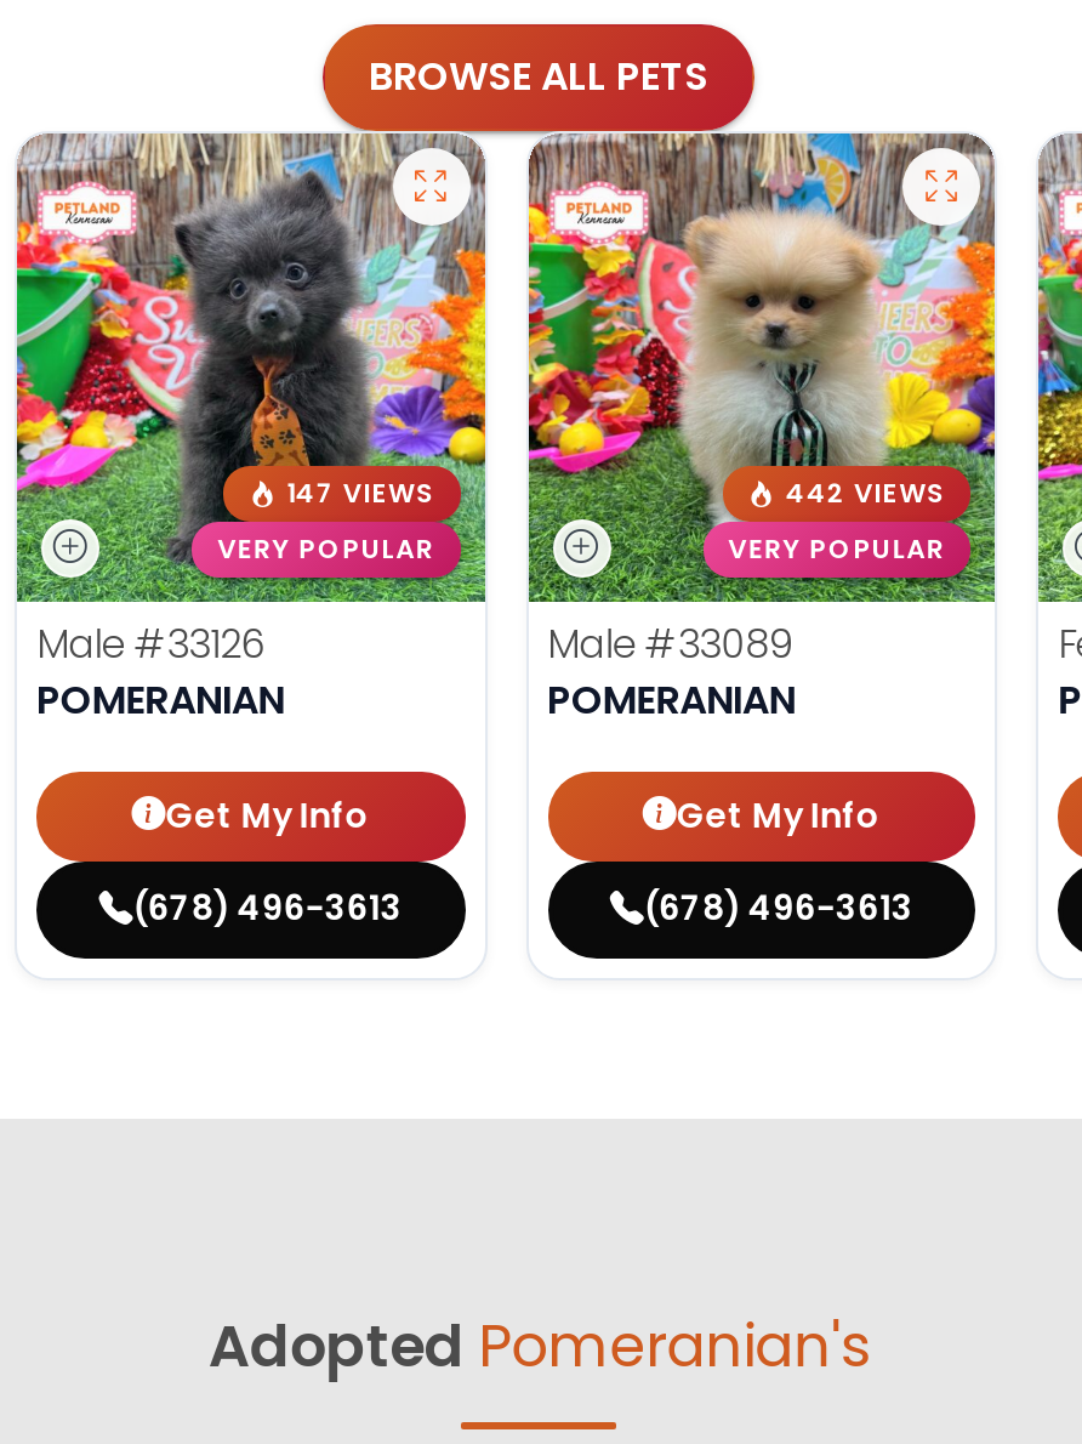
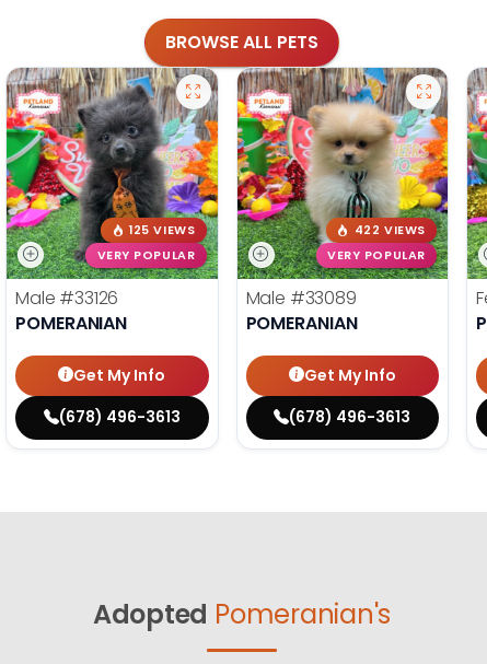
[287,476,435,513] 147 VIEWS -> [129,222,195,239] 125 VIEWS
[786,476,945,513] 442 VIEWS -> [354,222,425,239] 422 VIEWS

